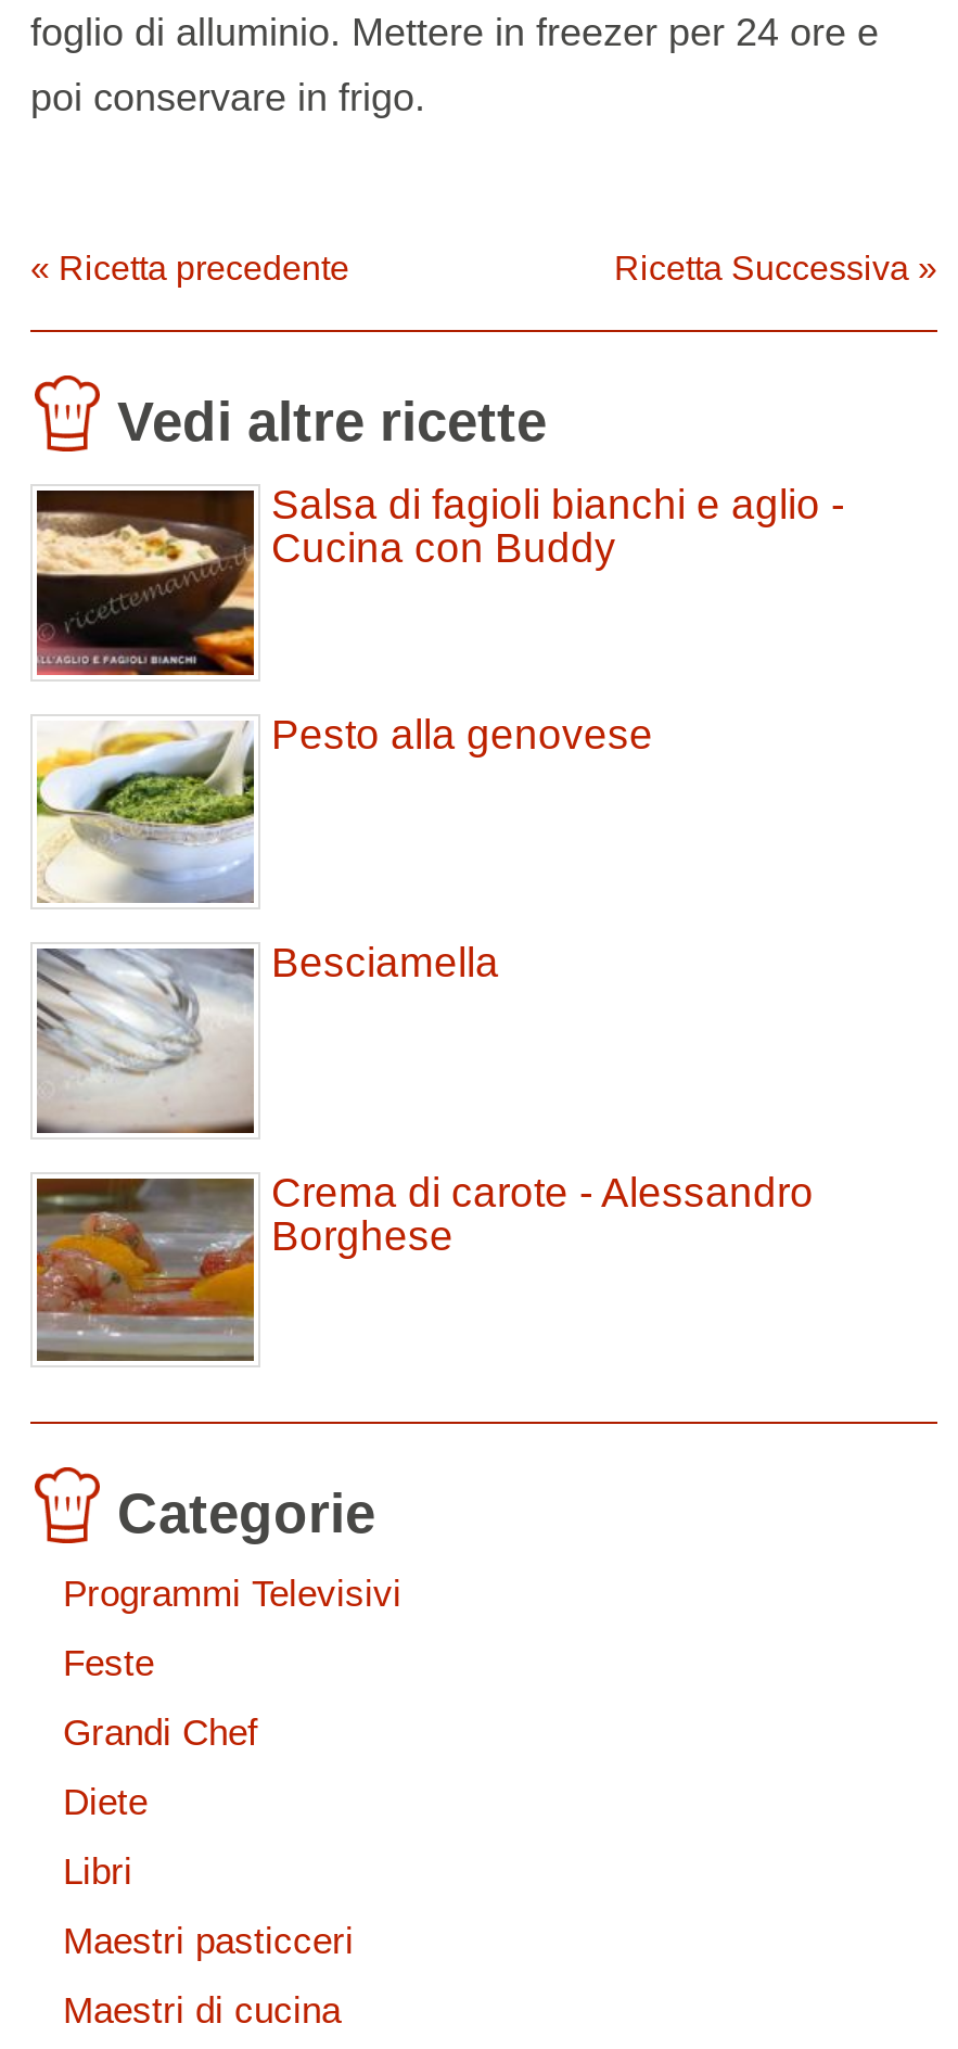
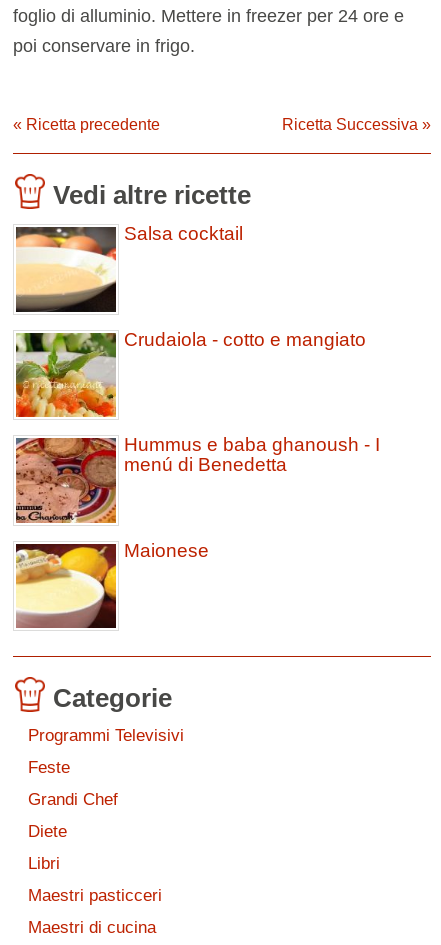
[35,482,844,677] [image] | Salsa di fagioli bianchi e aglio - | Cucina con Buddy -> [15,223,243,313] [image] | Salsa cocktail
[37,711,653,905] [image] | Pesto alla genovese -> [15,329,366,418] [image] | Crudaiola - cotto e mangiato
[37,940,499,1135] [image] | Besciamella -> [16,434,380,524] [image] | Hummus e baba ghanoush - I | menú di Benedetta
[35,1169,814,1361] [image] | Crema di carote - Alessandro | Borghese -> [15,540,209,628] [image] | Maionese

